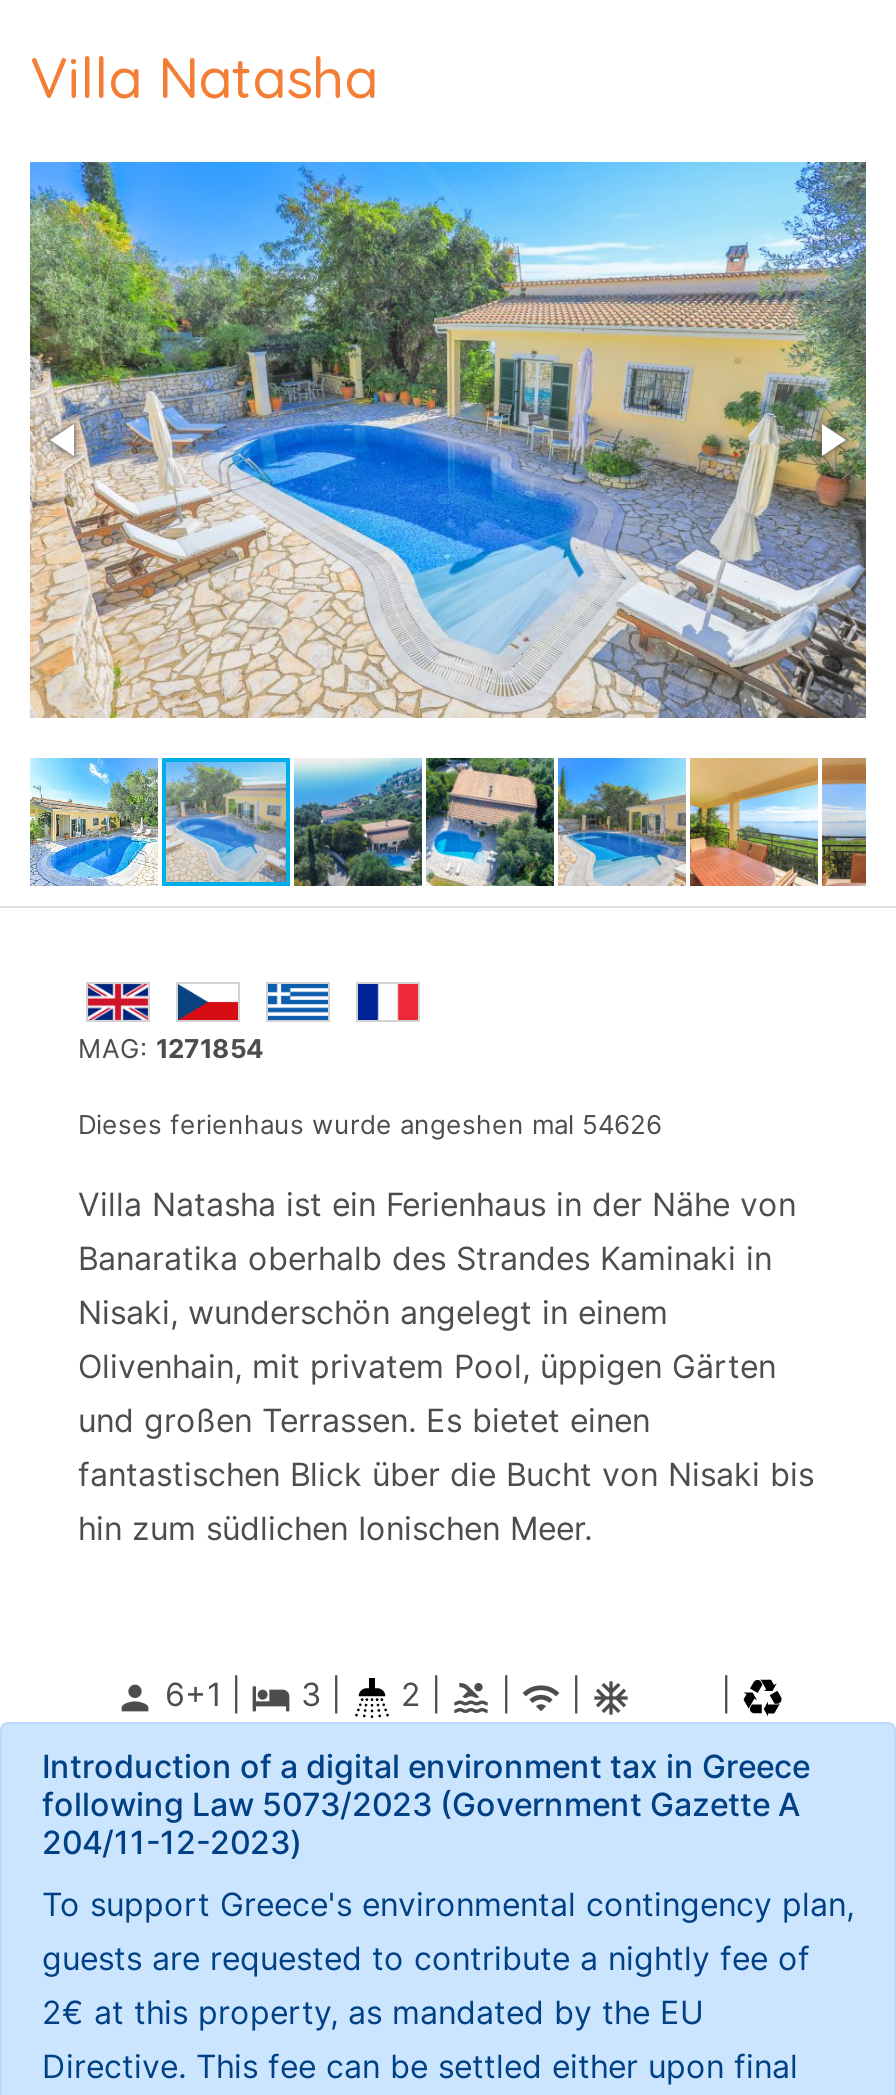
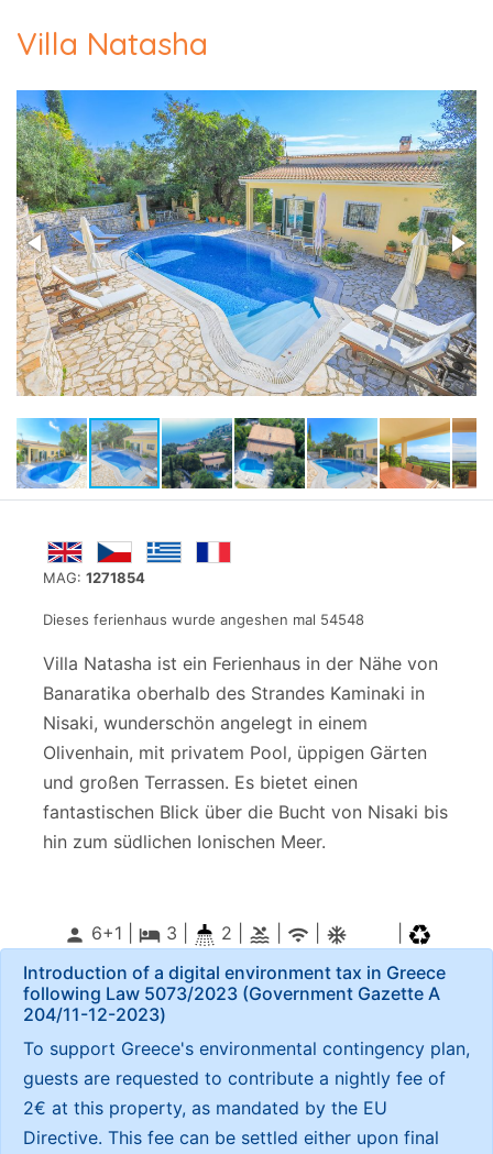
[78,1108,662,1140] Dieses ferienhaus wurde angeshen mal 54626 -> [43,611,364,628] Dieses ferienhaus wurde angeshen mal 54548

